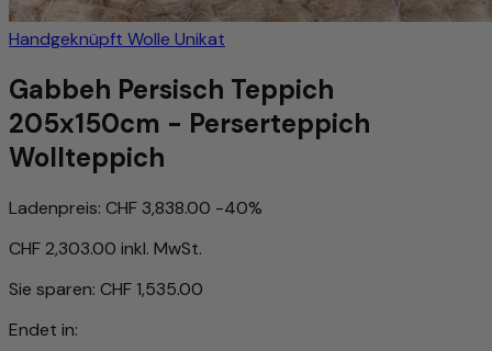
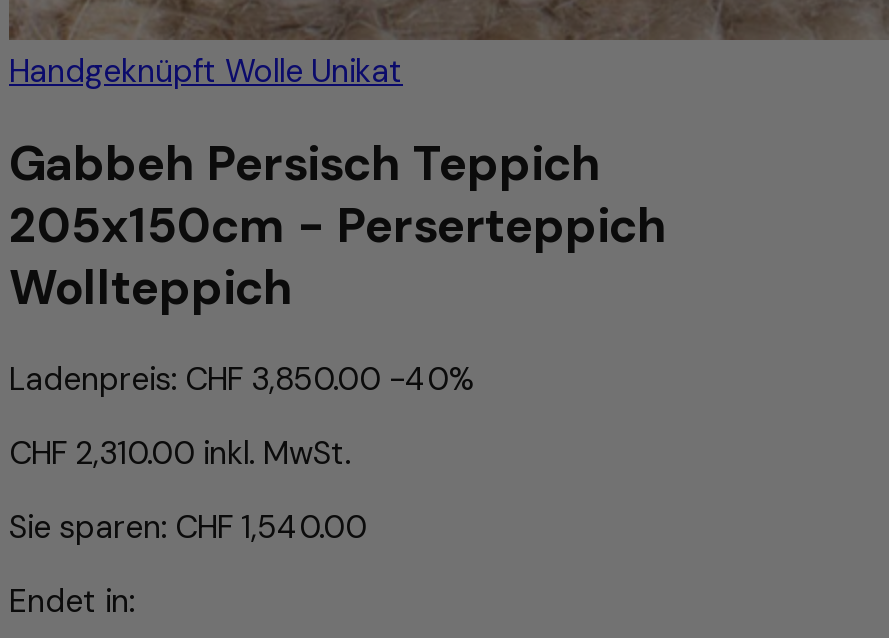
[9,196,262,219] Ladenpreis: CHF 3,838.00 -40% -> [9,358,475,400] Ladenpreis: CHF 3,850.00 -40%
[9,237,202,260] CHF 2,303.00 inkl. MwSt. -> [9,432,351,474] CHF 2,310.00 inkl. MwSt.
[9,277,203,300] Sie sparen: CHF 1,535.00 -> [9,506,367,548] Sie sparen: CHF 1,540.00

